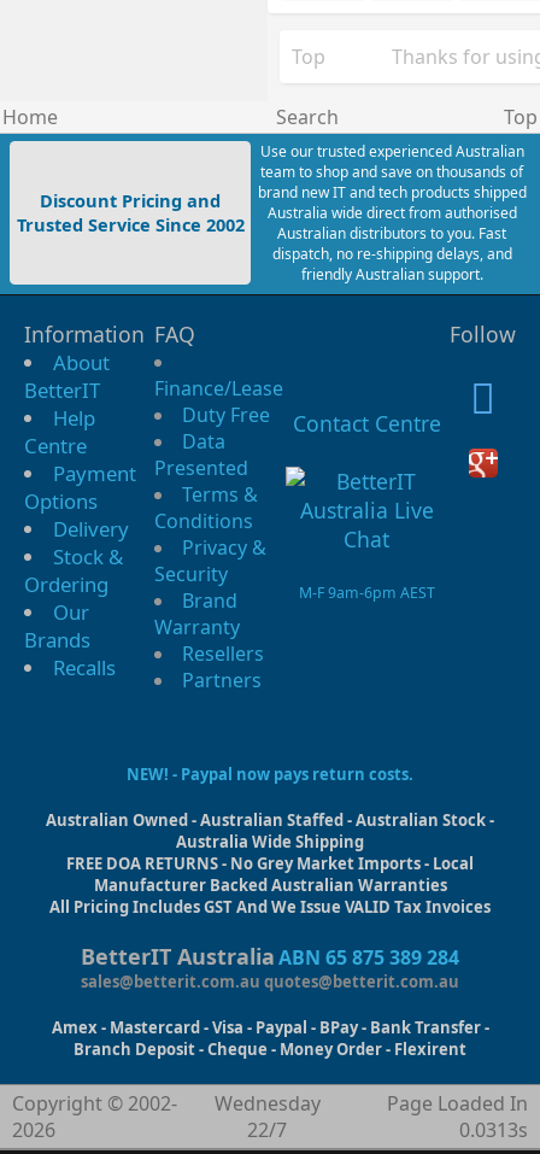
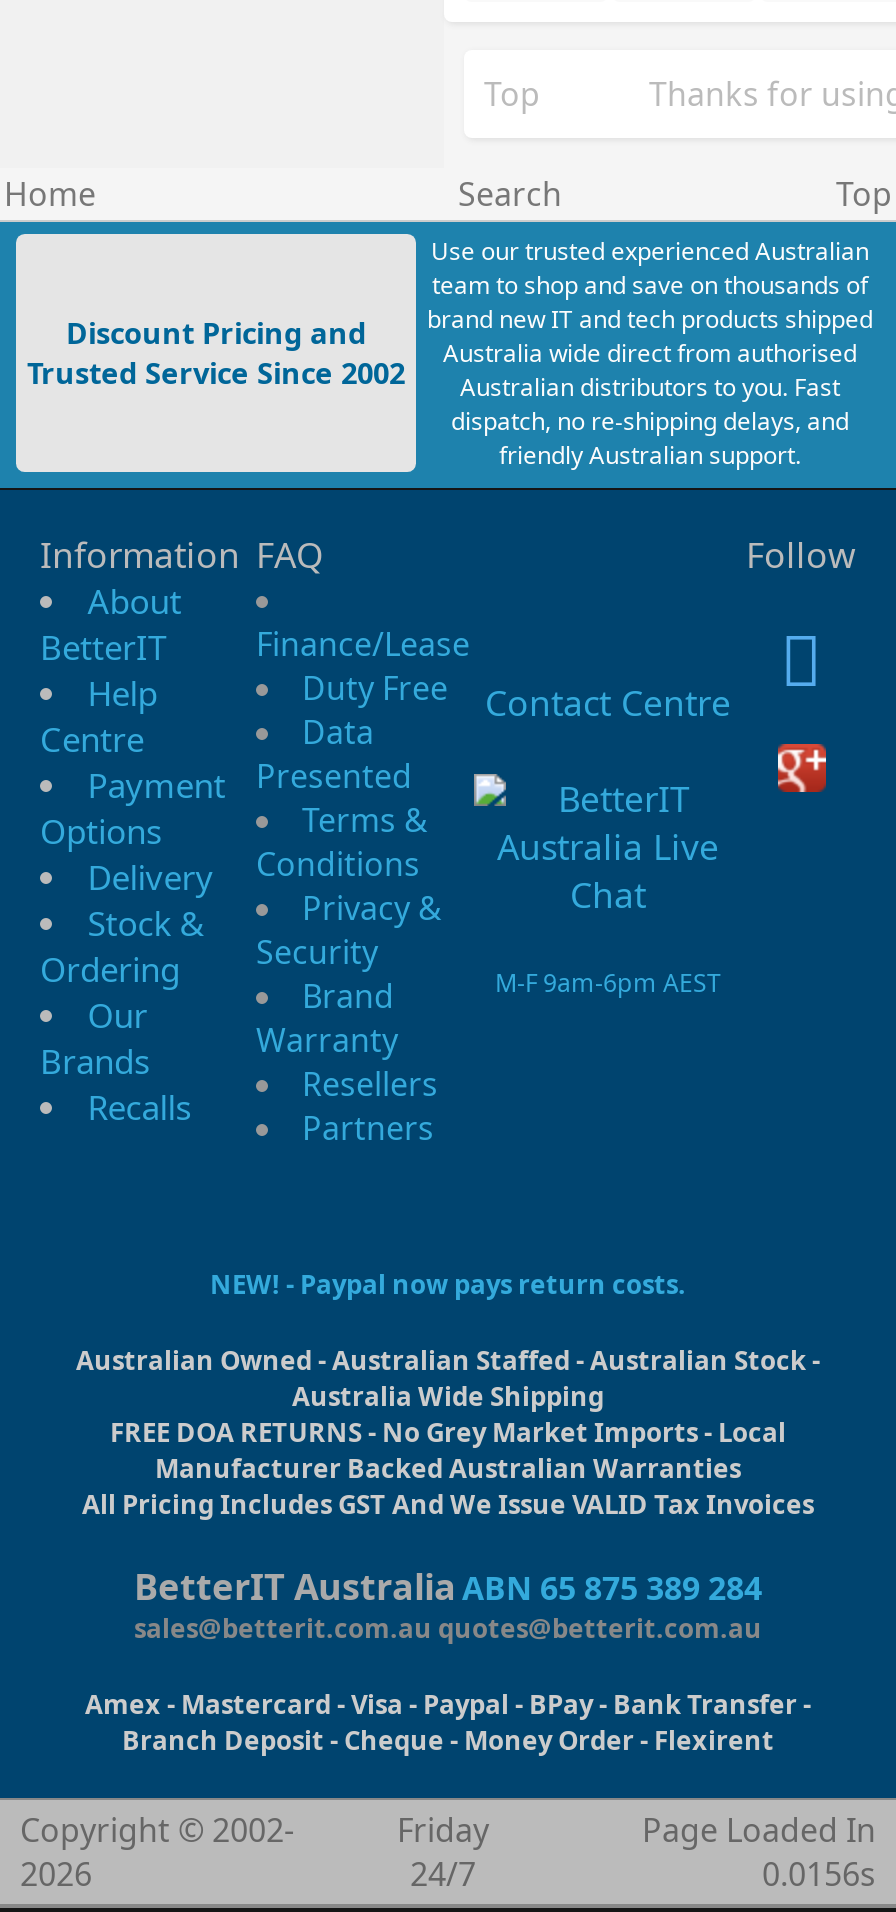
[214,1090,320,1143] Wednesday | 22/7 -> [397,1808,489,1896] Friday | 24/7
[459,1117,528,1143] 0.0313s -> [762,1852,876,1896] 0.0156s

